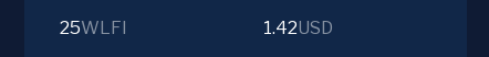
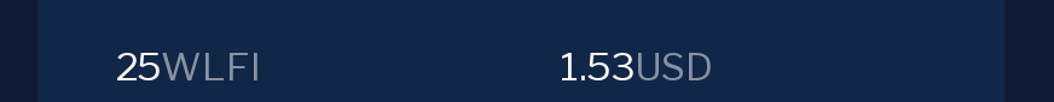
[263,18,333,39] 1.42USD -> [560,45,712,90] 1.53USD

